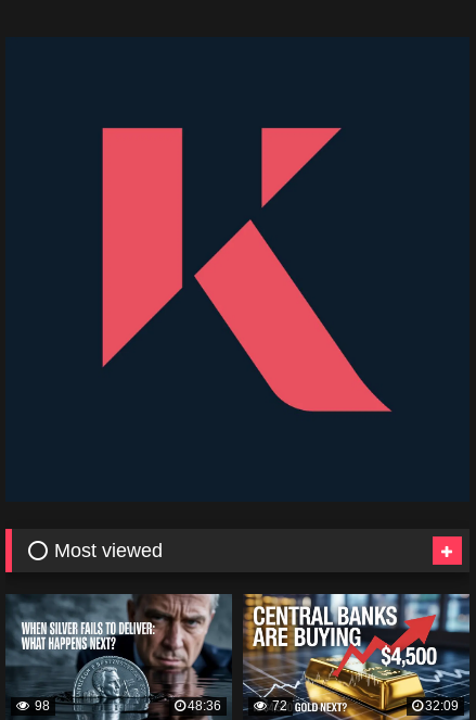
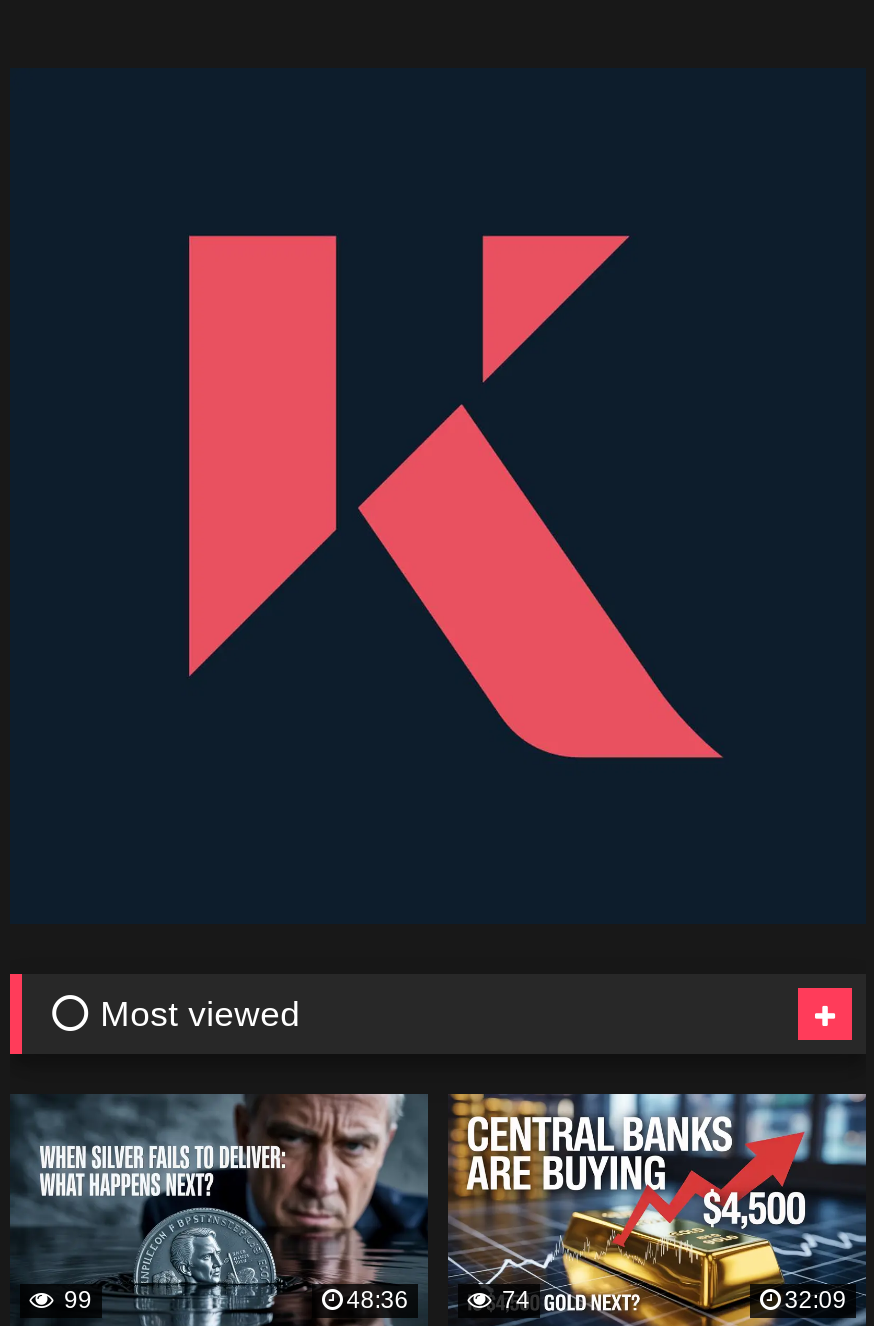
[31,699,50,714] 98 -> [58,1288,92,1316] 99
[269,699,287,714] 72 -> [496,1288,530,1316] 74

